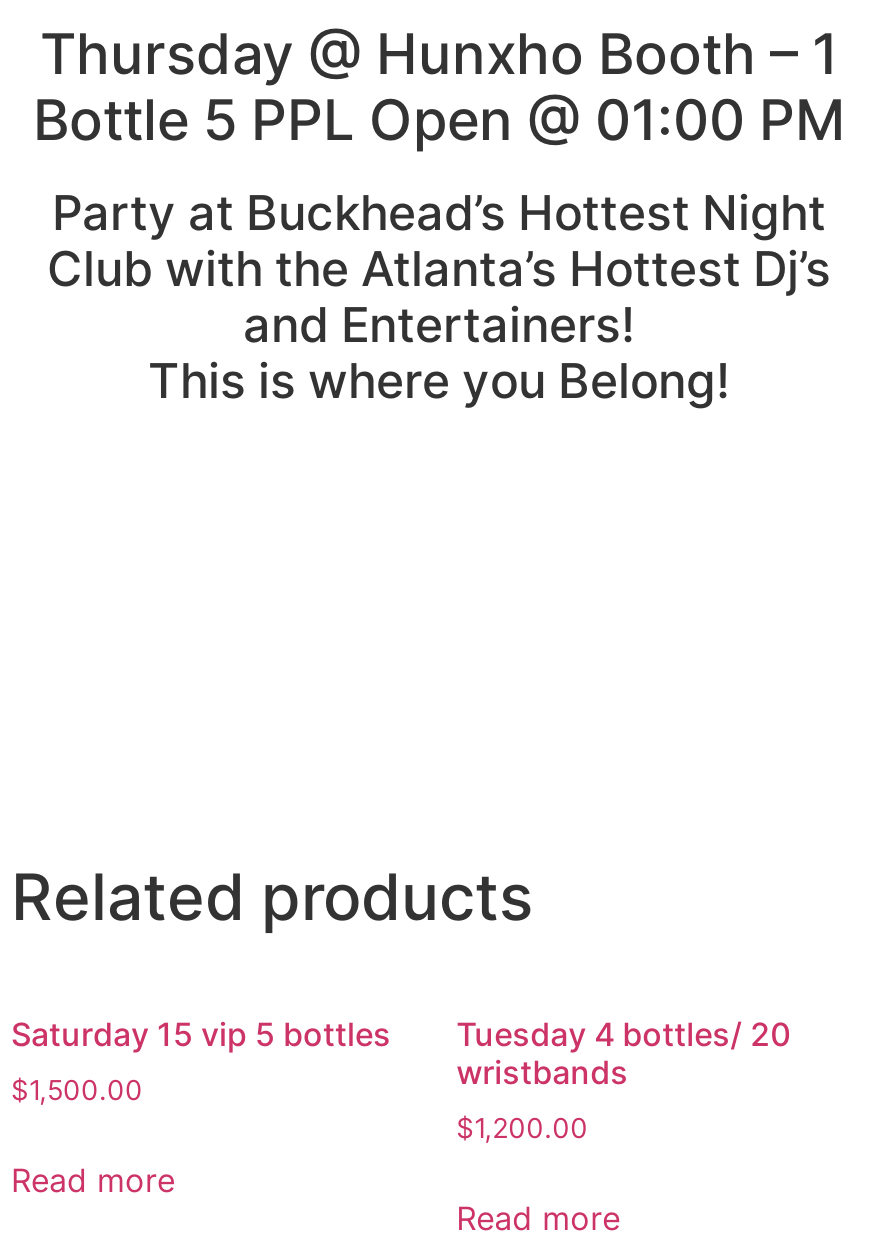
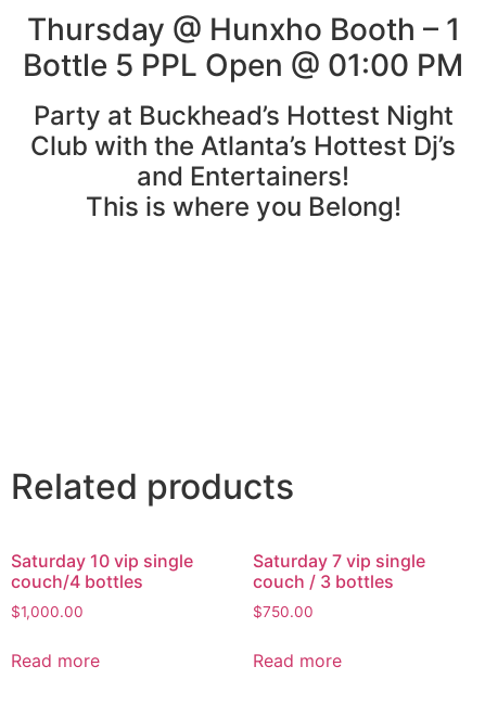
[11,1014,391,1054] Saturday 15 vip 5 bottles -> [11,550,193,592] Saturday 10 vip single | couch/4 bottles
[456,1014,790,1092] Tuesday 4 bottles/ 20 | wristbands -> [252,550,425,592] Saturday 7 vip single | couch / 3 bottles
[11,1074,143,1106] $1,500.00 -> [11,603,84,621] $1,000.00
[456,1112,588,1144] $1,200.00 -> [252,603,313,621] $750.00

